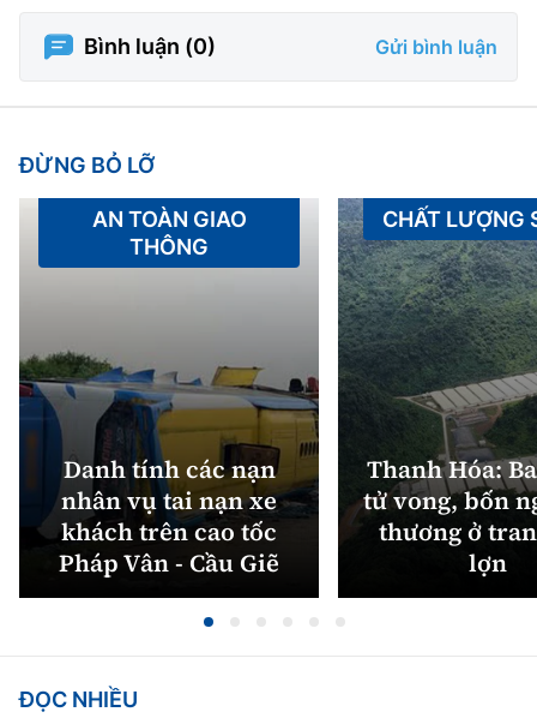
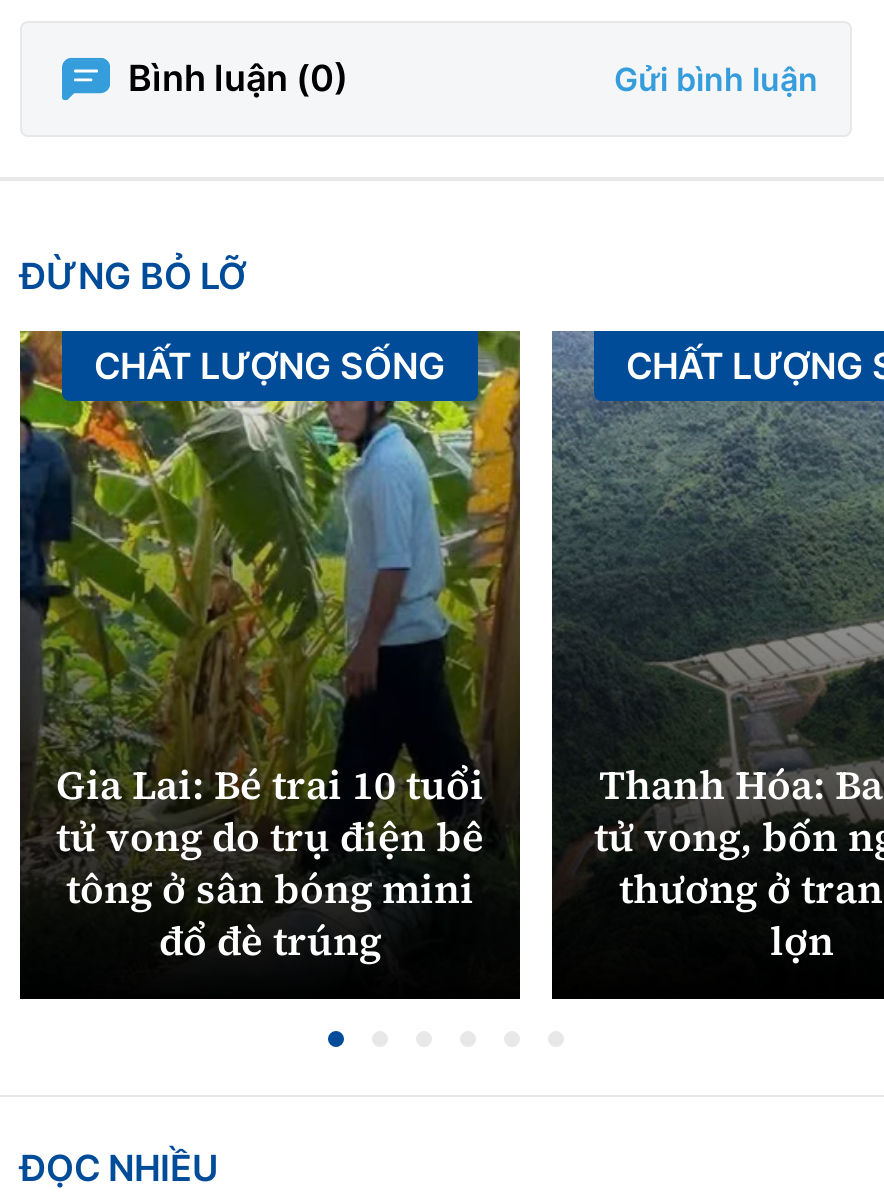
[19,197,319,444] [image] | AN TOÀN GIAO | THÔNG -> [18,329,522,741] [image] | CHẤT LƯỢNG SỐNG
[59,453,279,580] Danh tính các nạn | nhân vụ tai nạn xe | khách trên cao tốc | Pháp Vân - Cầu Giẽ -> [56,756,484,968] Gia Lai: Bé trai 10 tuổi | tử vong do trụ điện bê | tông ở sân bóng mini | đổ đè trúng

